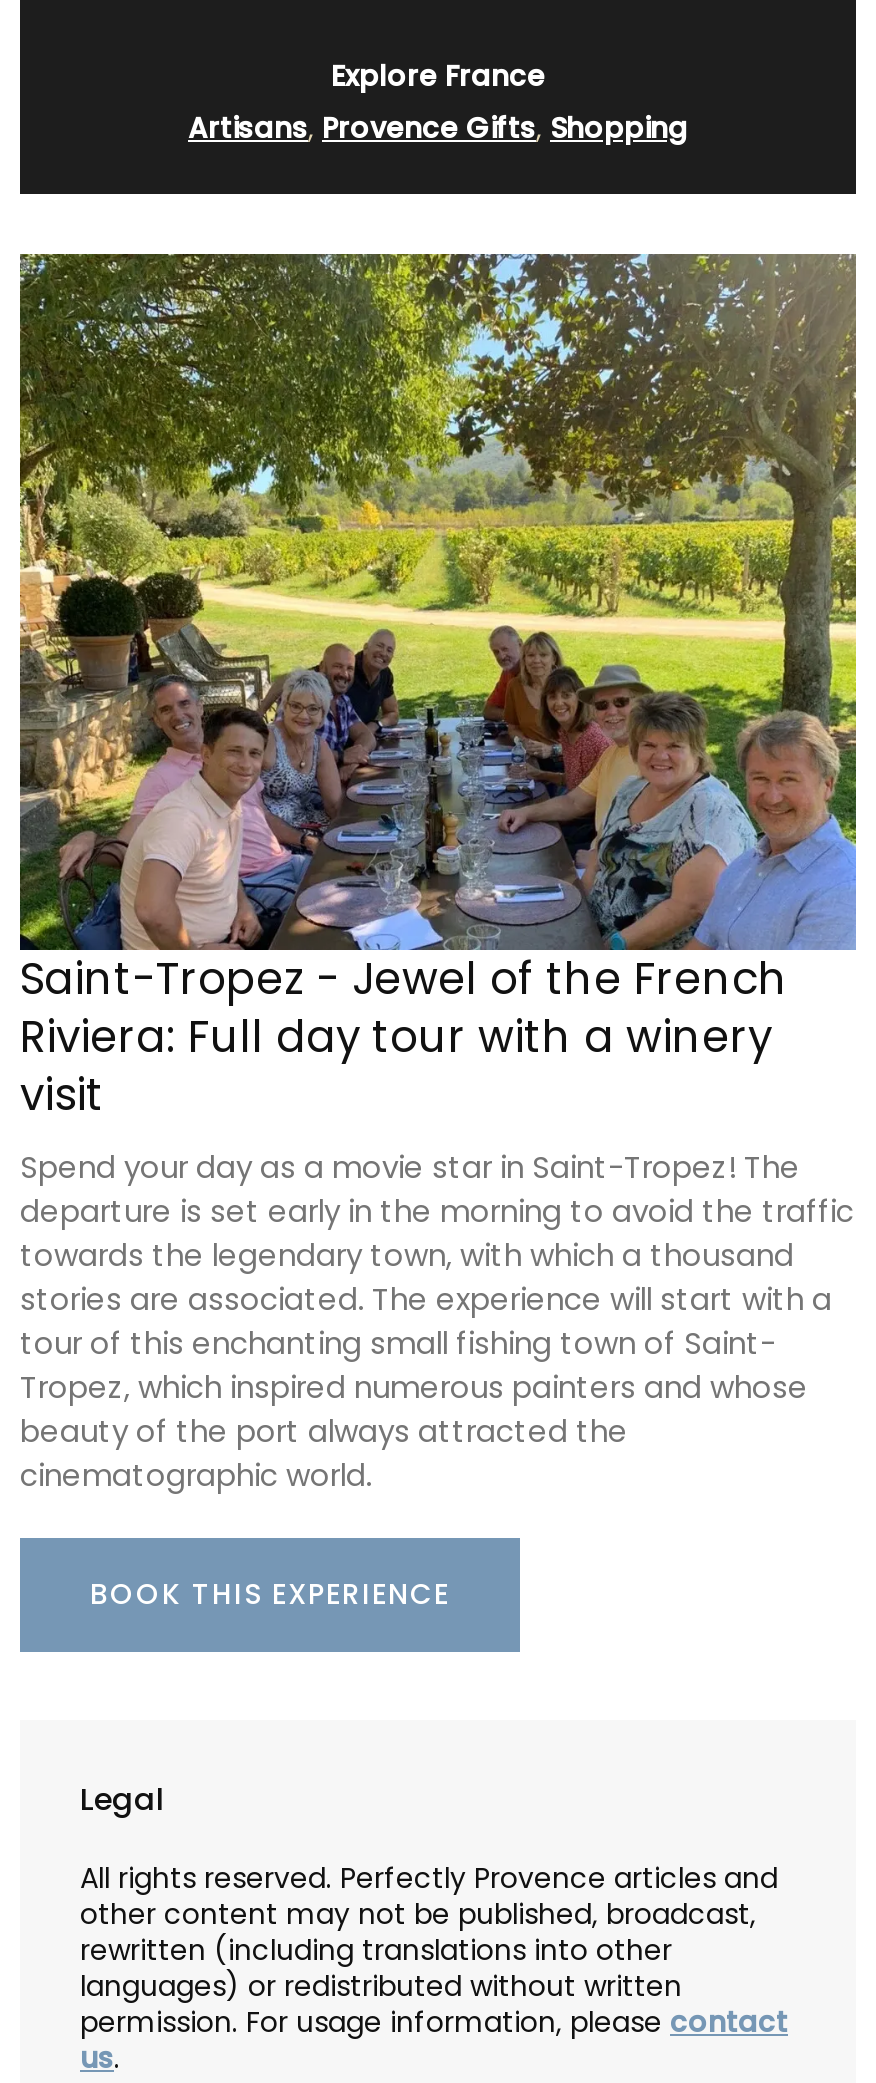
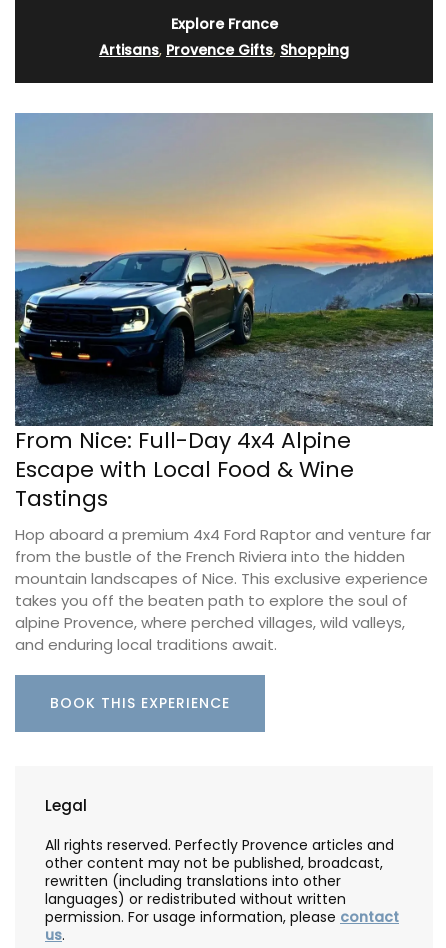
[18,253,858,1496] [image] | Saint-Tropez - Jewel of the French | Riviera: Full day tour with a winery | visit | Spend your day as a movie star in Saint-Tropez! The | departure is set early in the morning to avoid the traffic | towards the legendary town, with which a thousand | stories are associated. The experience will start with a | tour of this enchanting small fishing town of Saint- | Tropez, which inspired numerous painters and whose | beauty of the port always attracted the | cinematographic world. -> [14,113,434,655] [image] | From Nice: Full-Day 4x4 Alpine | Escape with Local Food & Wine | Tastings | Hop aboard a premium 4x4 Ford Raptor and venture far | from the bustle of the French Riviera into the hidden | mountain landscapes of Nice. This exclusive experience | takes you off the beaten path to explore the soul of | alpine Provence, where perched villages, wild valleys, | and enduring local traditions await.

